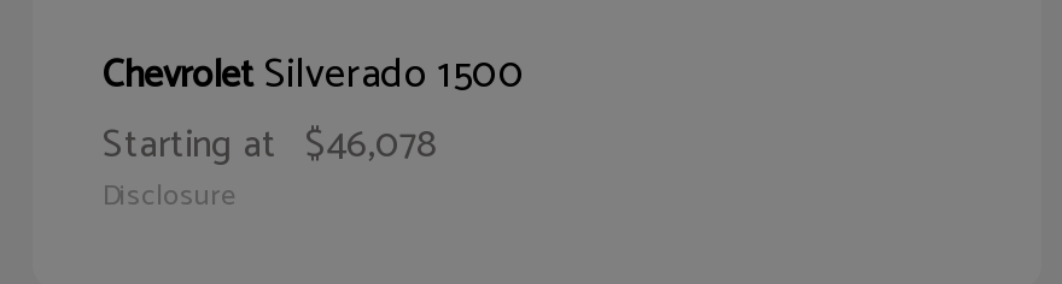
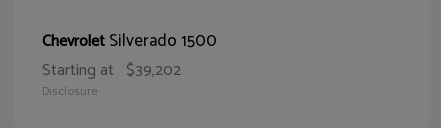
[103,112,438,177] Starting at $46,078 -> [42,57,181,84] Starting at $39,202

